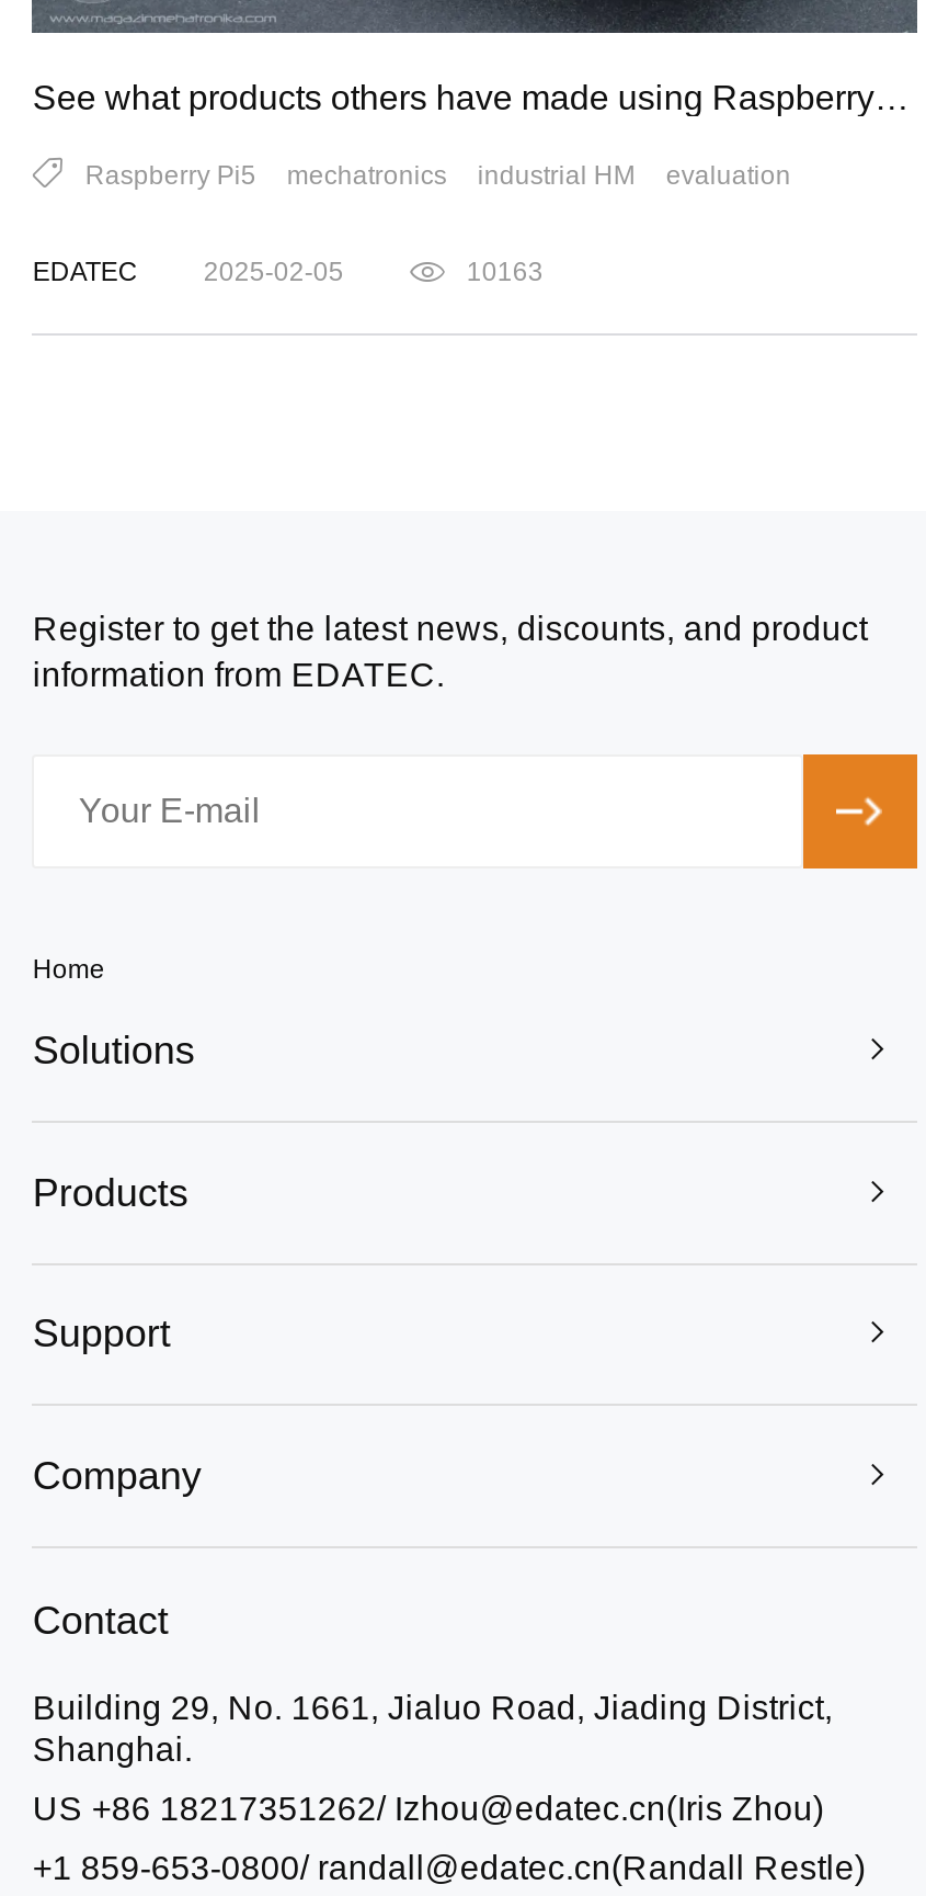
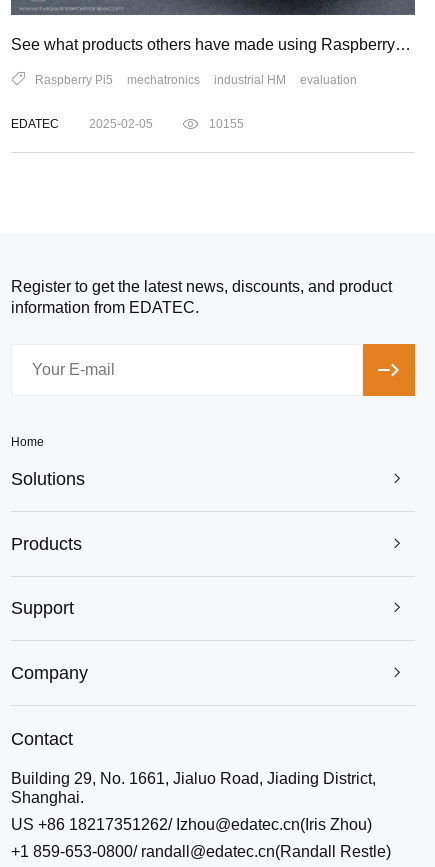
[467,256,543,287] 10163 -> [209,117,244,131] 10155

